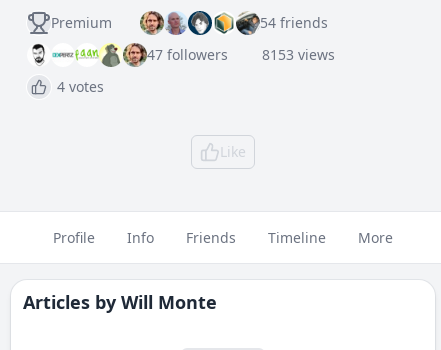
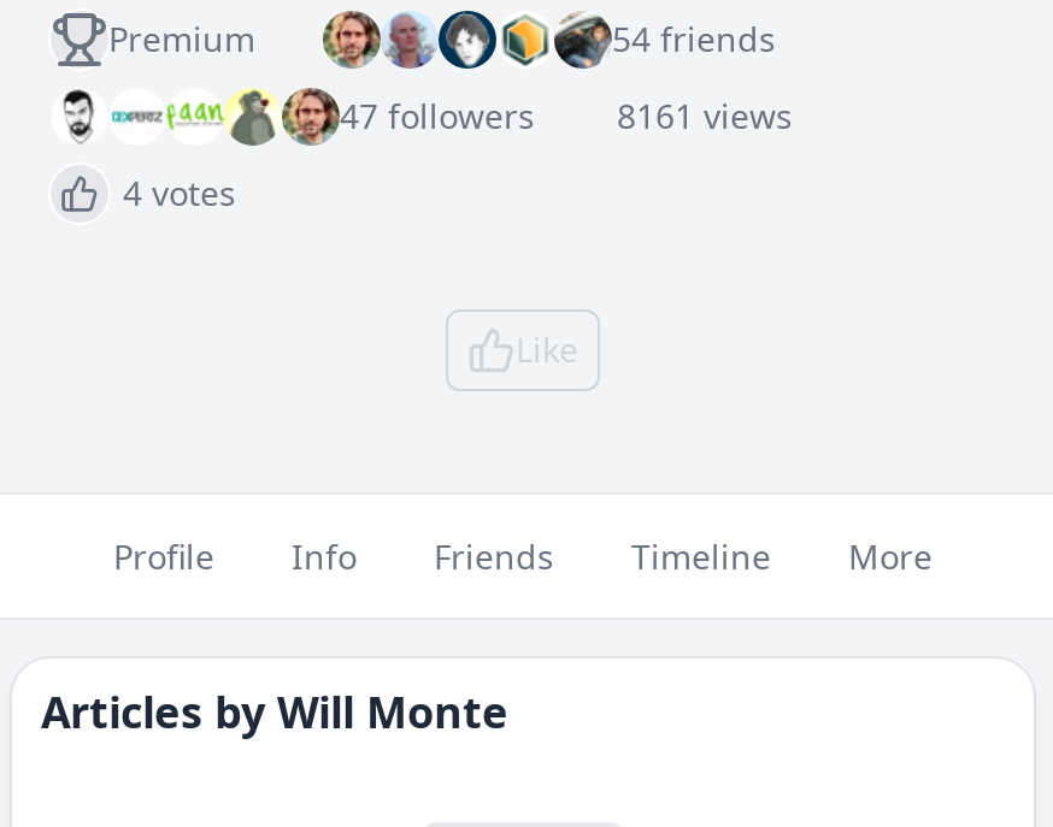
[147,45,335,64] 47 followers 8153 views -> [340,93,793,138] 47 followers 8161 views

